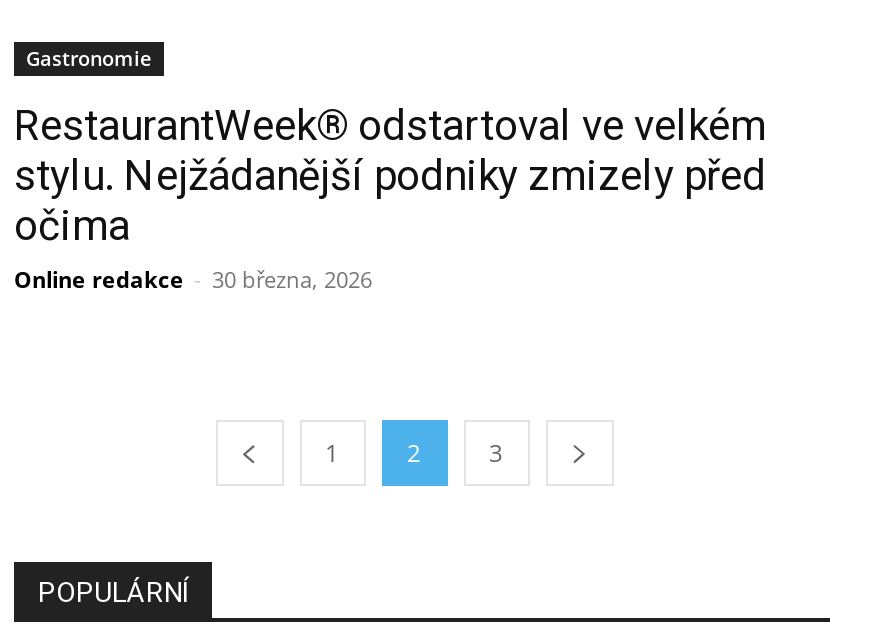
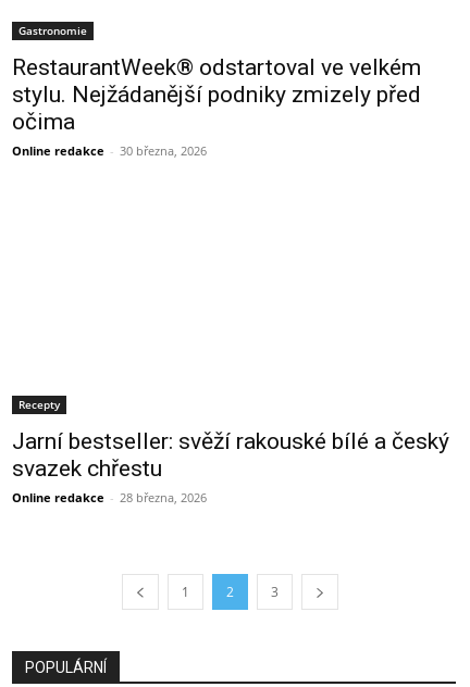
none -> [12,396,449,505] Recepty | Jarní bestseller: svěží rakouské bílé a český | svazek chřestu | Online redakce - 28 března, 2026

